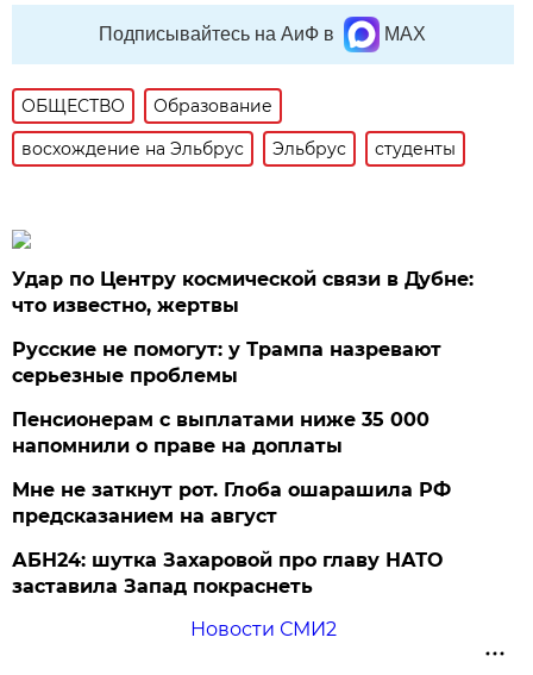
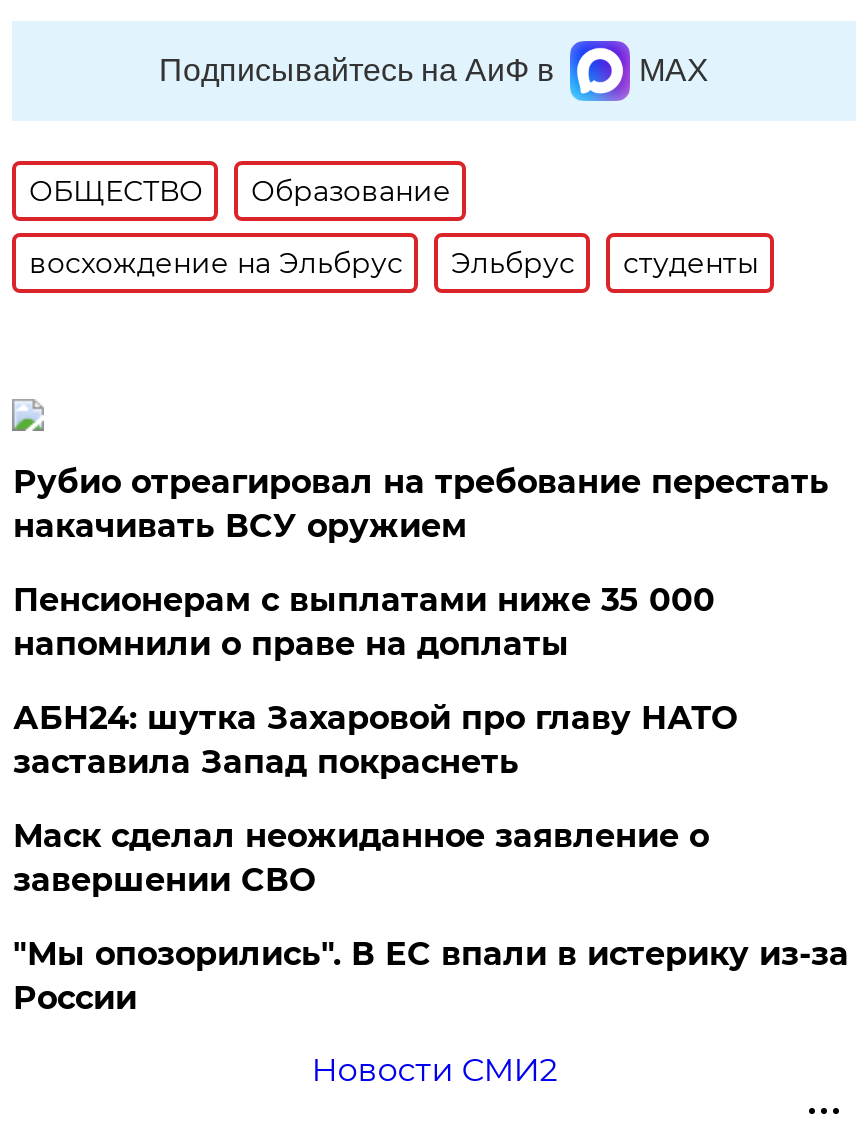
[12,268,474,387] Удар по Центру космической связи в Дубне: | что известно, жертвы | Русские не помогут: у Трампа назревают | серьезные проблемы -> [13,463,829,545] Рубио отреагировал на требование перестать | накачивать ВСУ оружием
moved [12,408,430,457] -> [13,581,715,663]: Пенсионерам с выплатами ниже 35 000 | напомнили о праве на доплаты
[12,479,451,527] Мне не заткнут рот. Глоба ошарашила РФ | предсказанием на август -> none
moved [12,549,443,598] -> [13,699,737,781]: АБН24: шутка Захаровой про главу НАТО | заставила Запад покраснеть
none -> [13,817,849,1017] Маск сделал неожиданное заявление о | завершении СВО | "Мы опозорились". В ЕС впали в истерику из-за | России

